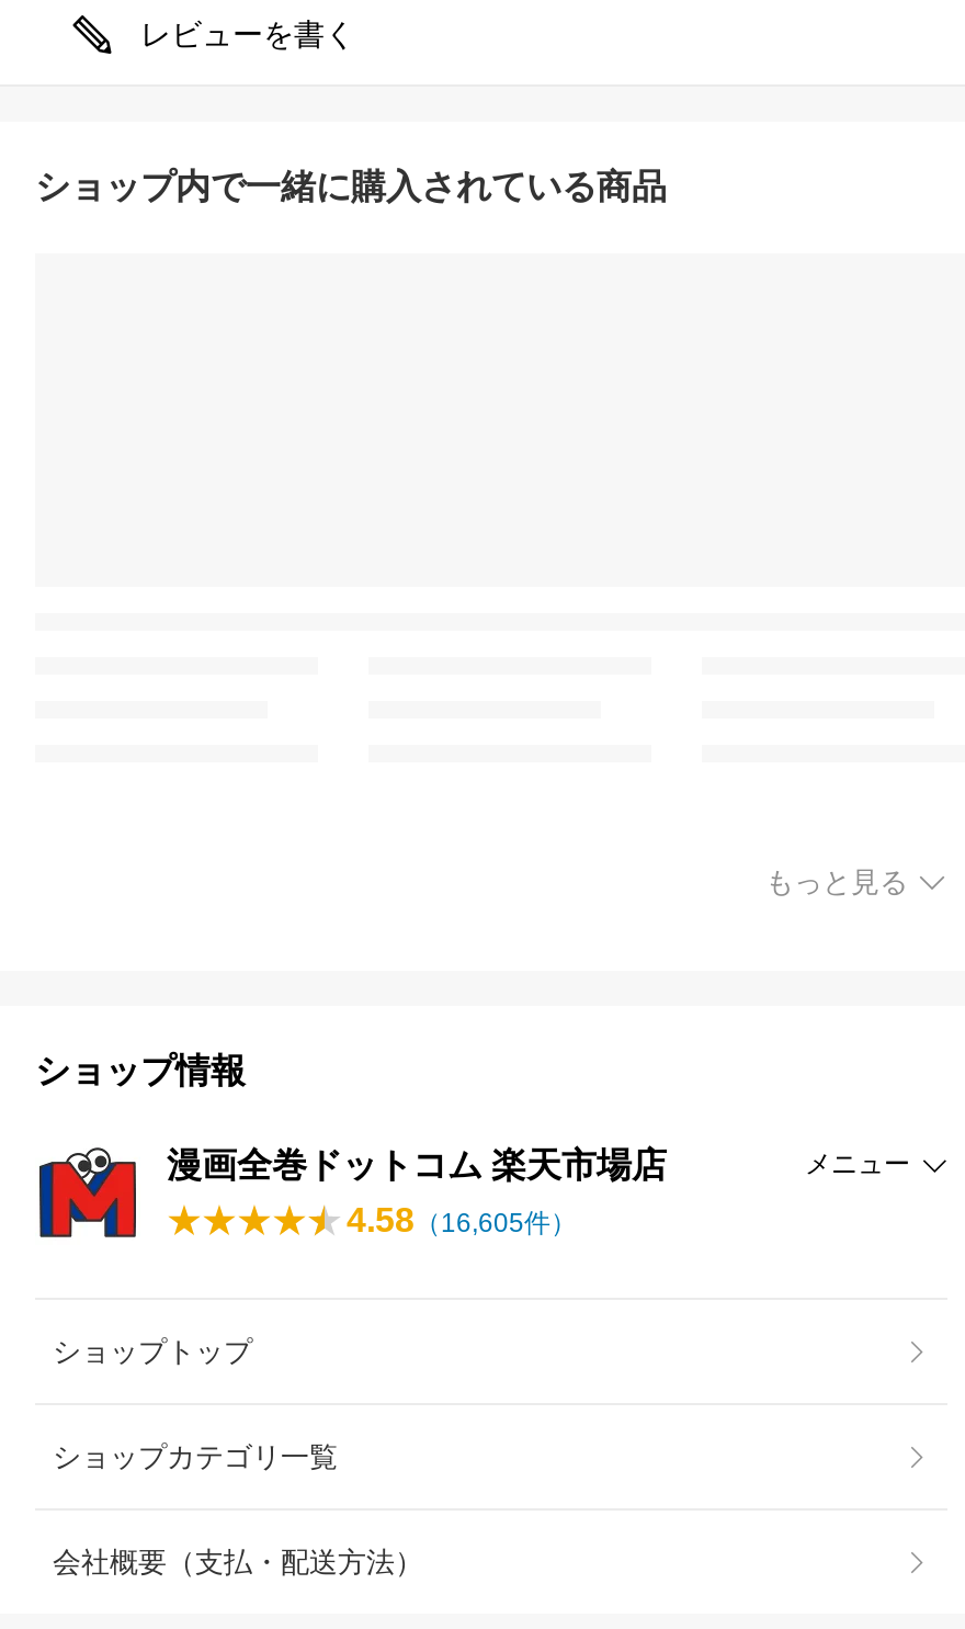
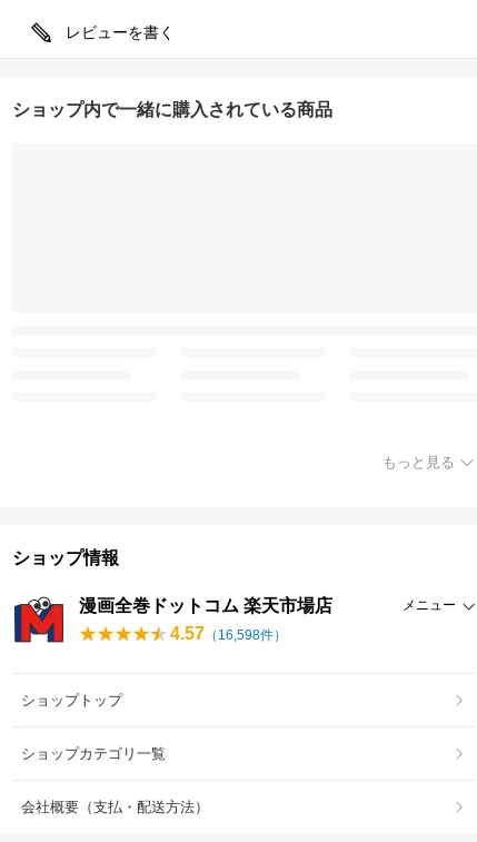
[347,1201,577,1238] 4.58（16,605件） -> [170,624,287,643] 4.57（16,598件）

